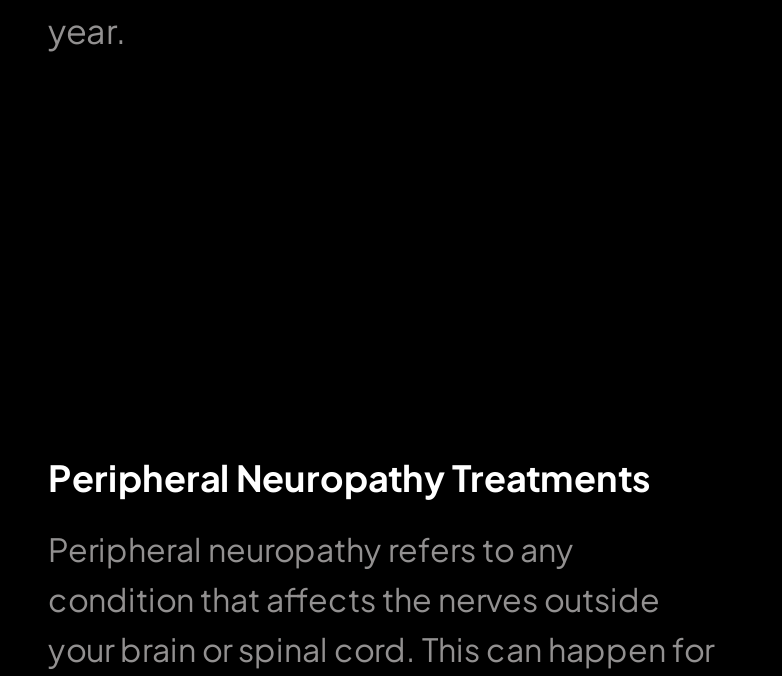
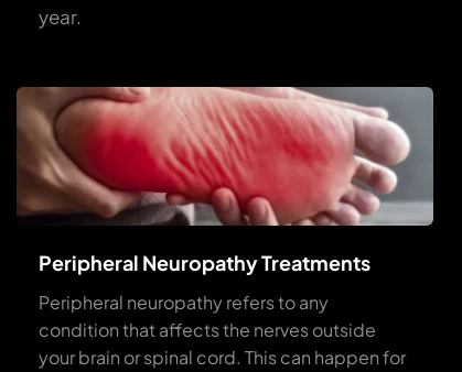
none -> [15,86,434,227] [image]

